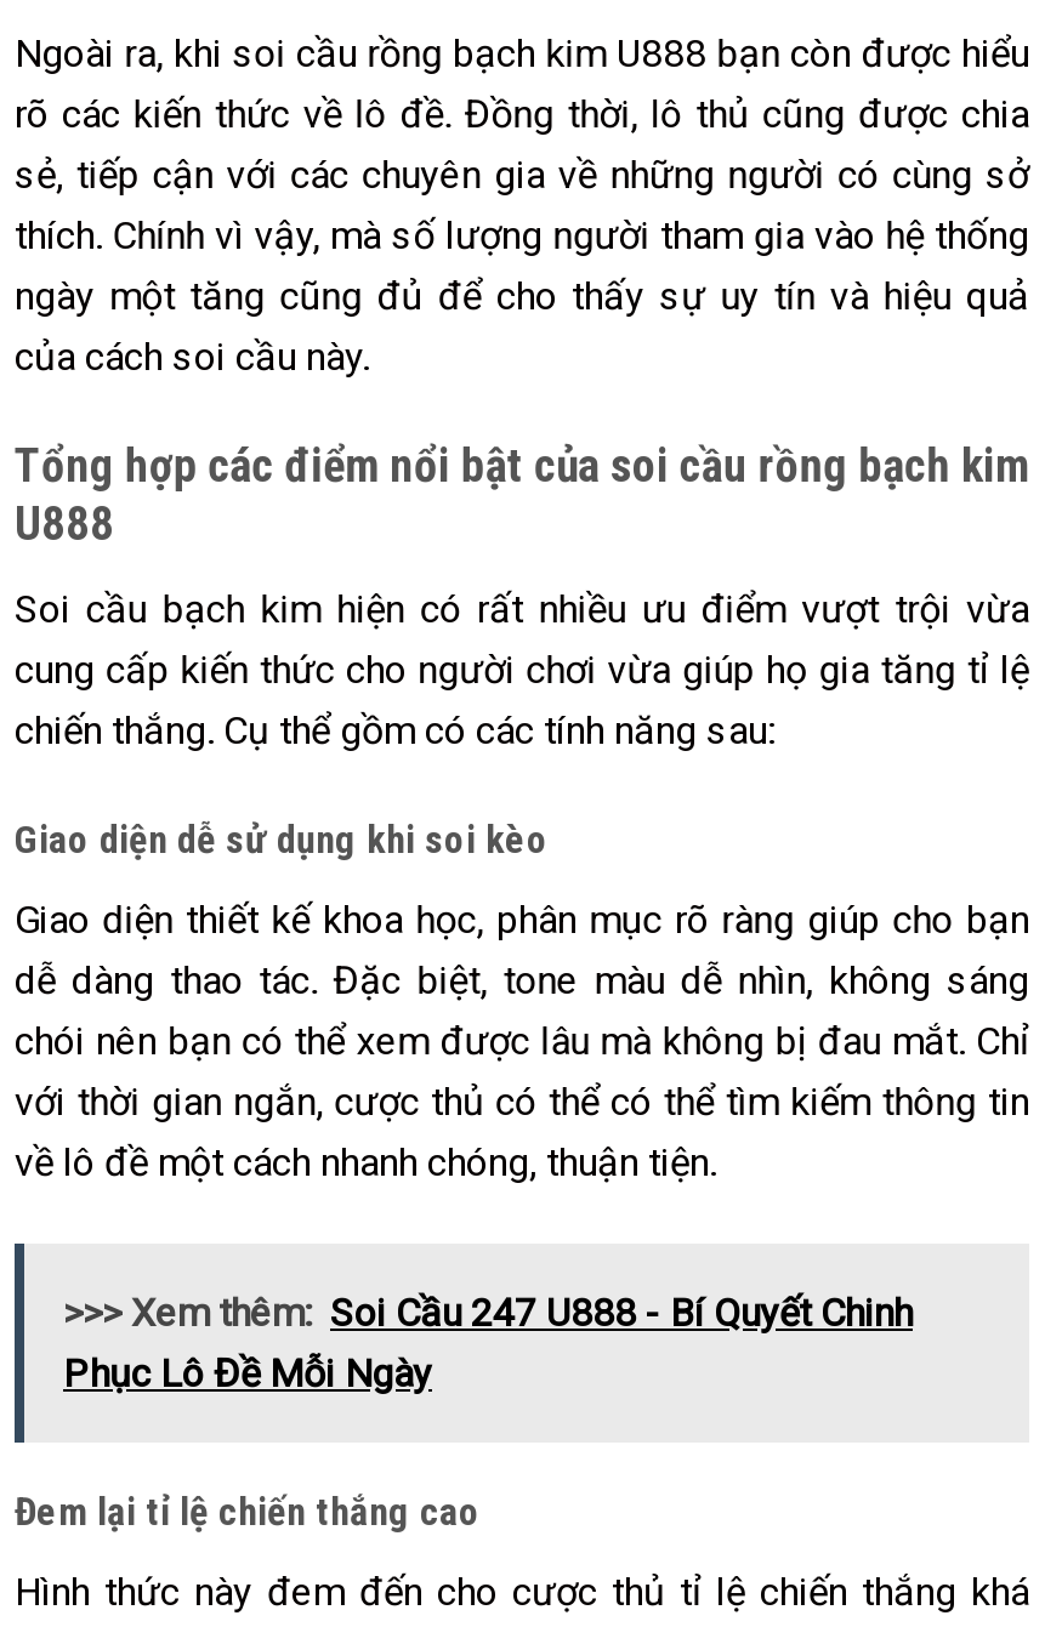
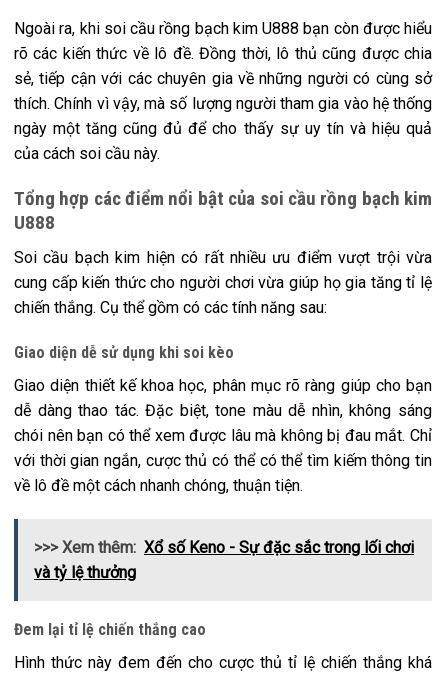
[63,1290,913,1397] >>> Xem thêm: Soi Cầu 247 U888 - Bí Quyết Chinh | Phục Lô Đề Mỗi Ngày -> [34,538,414,582] >>> Xem thêm: Xổ số Keno - Sự đặc sắc trong lối chơi | và tỷ lệ thưởng

